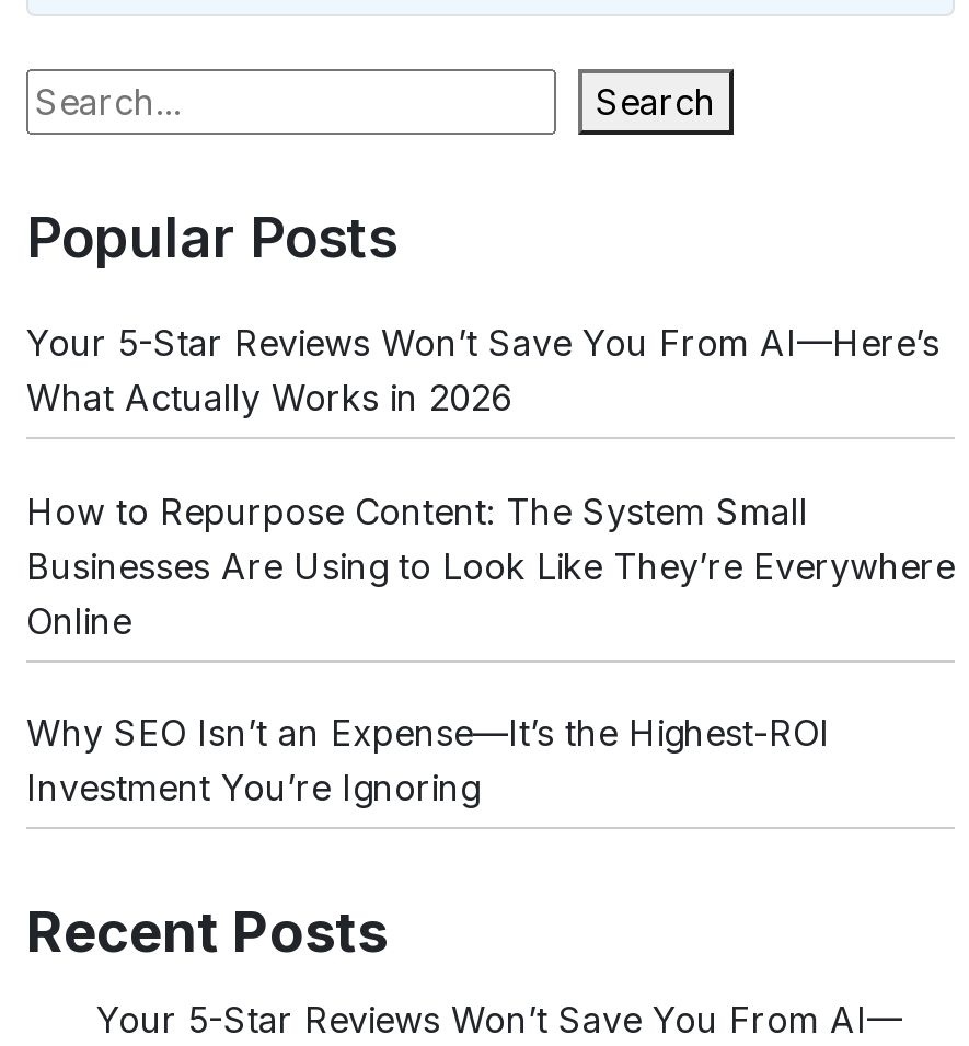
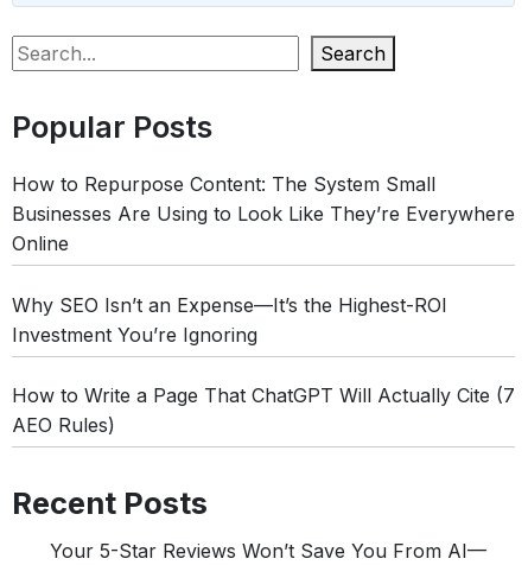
[26,322,939,420] Your 5-Star Reviews Won’t Save You From AI—Here’s | What Actually Works in 2026 -> none
moved [26,488,955,809] -> [12,172,515,346]: How to Repurpose Content: The System Small | Businesses Are Using to Look Like They’re Everywhere | Online | Why SEO Isn’t an Expense—It’s the Highest-ROI | Investment You’re Ignoring
none -> [12,383,515,436] How to Write a Page That ChatGPT Will Actually Cite (7 | AEO Rules)

